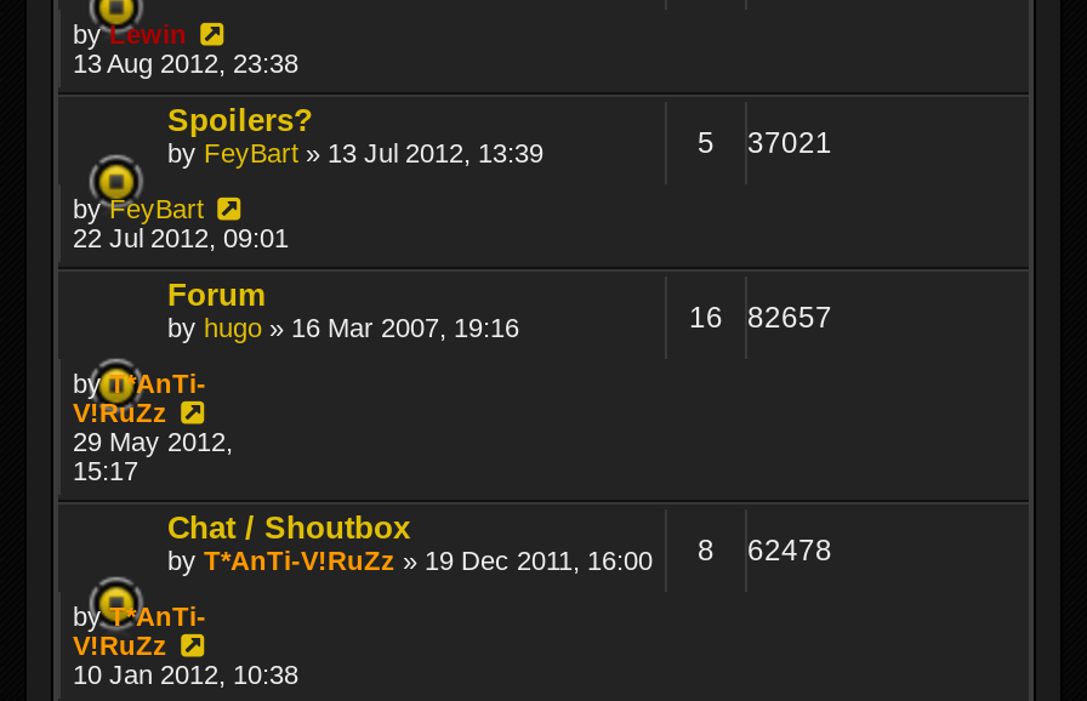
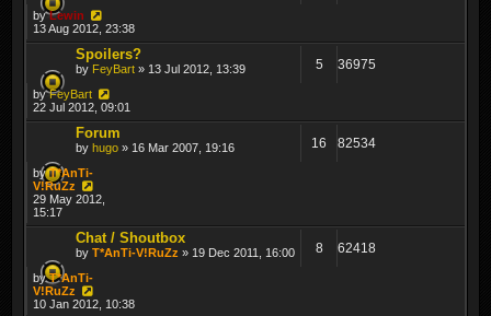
[698,125,832,159] 5 37021 -> [315,57,376,72] 5 36975
[689,300,832,334] 16 82657 -> [311,135,376,151] 16 82534
[167,533,832,574] by T*AnTi-V!RuZz» 19 Dec 2011, 16:00 8 62478 -> [76,240,376,259] by T*AnTi-V!RuZz» 19 Dec 2011, 16:00 8 62418

